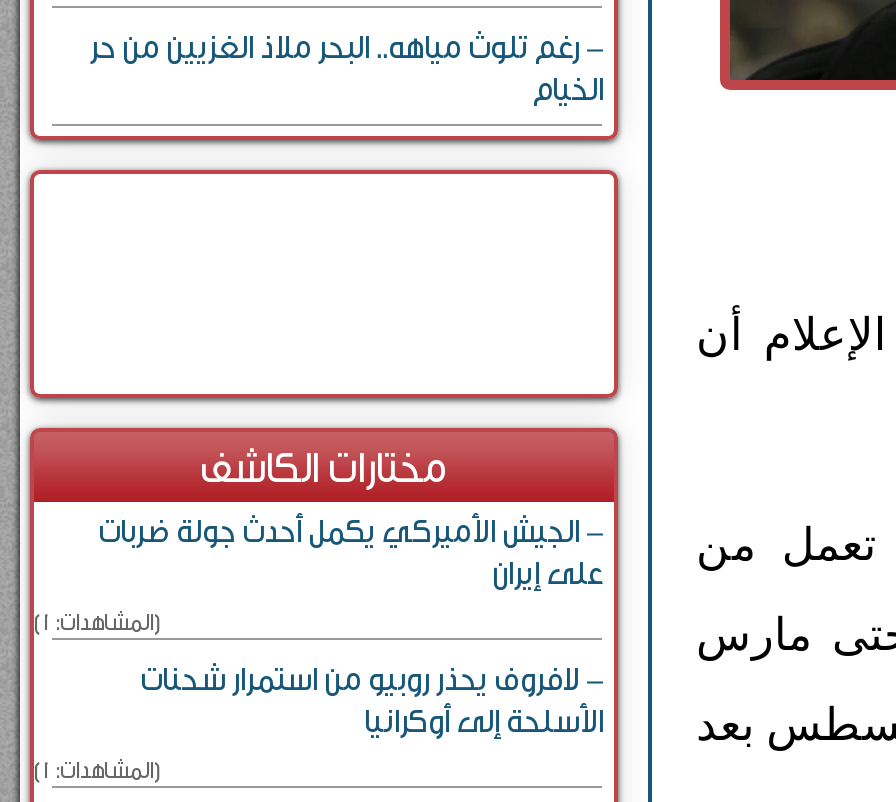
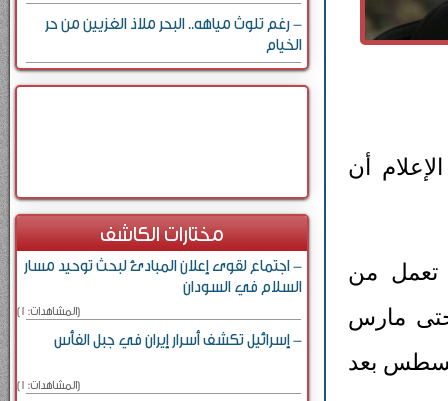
[98,514,604,592] - الجيش الأميركي يكمل أحدث جولة ضربات | على إيران -> [24,257,302,296] - اجتماع لقوى إعلان المبادئ لبحث توحيد مسار | السلام في السودان
[140,662,604,740] - لافروف يحذر روبيو من استمرار شحنات | الأسلحة إلى أوكرانيا -> [54,331,302,349] - إسرائيل تكشف أسرار إيران في جبل الفأس

